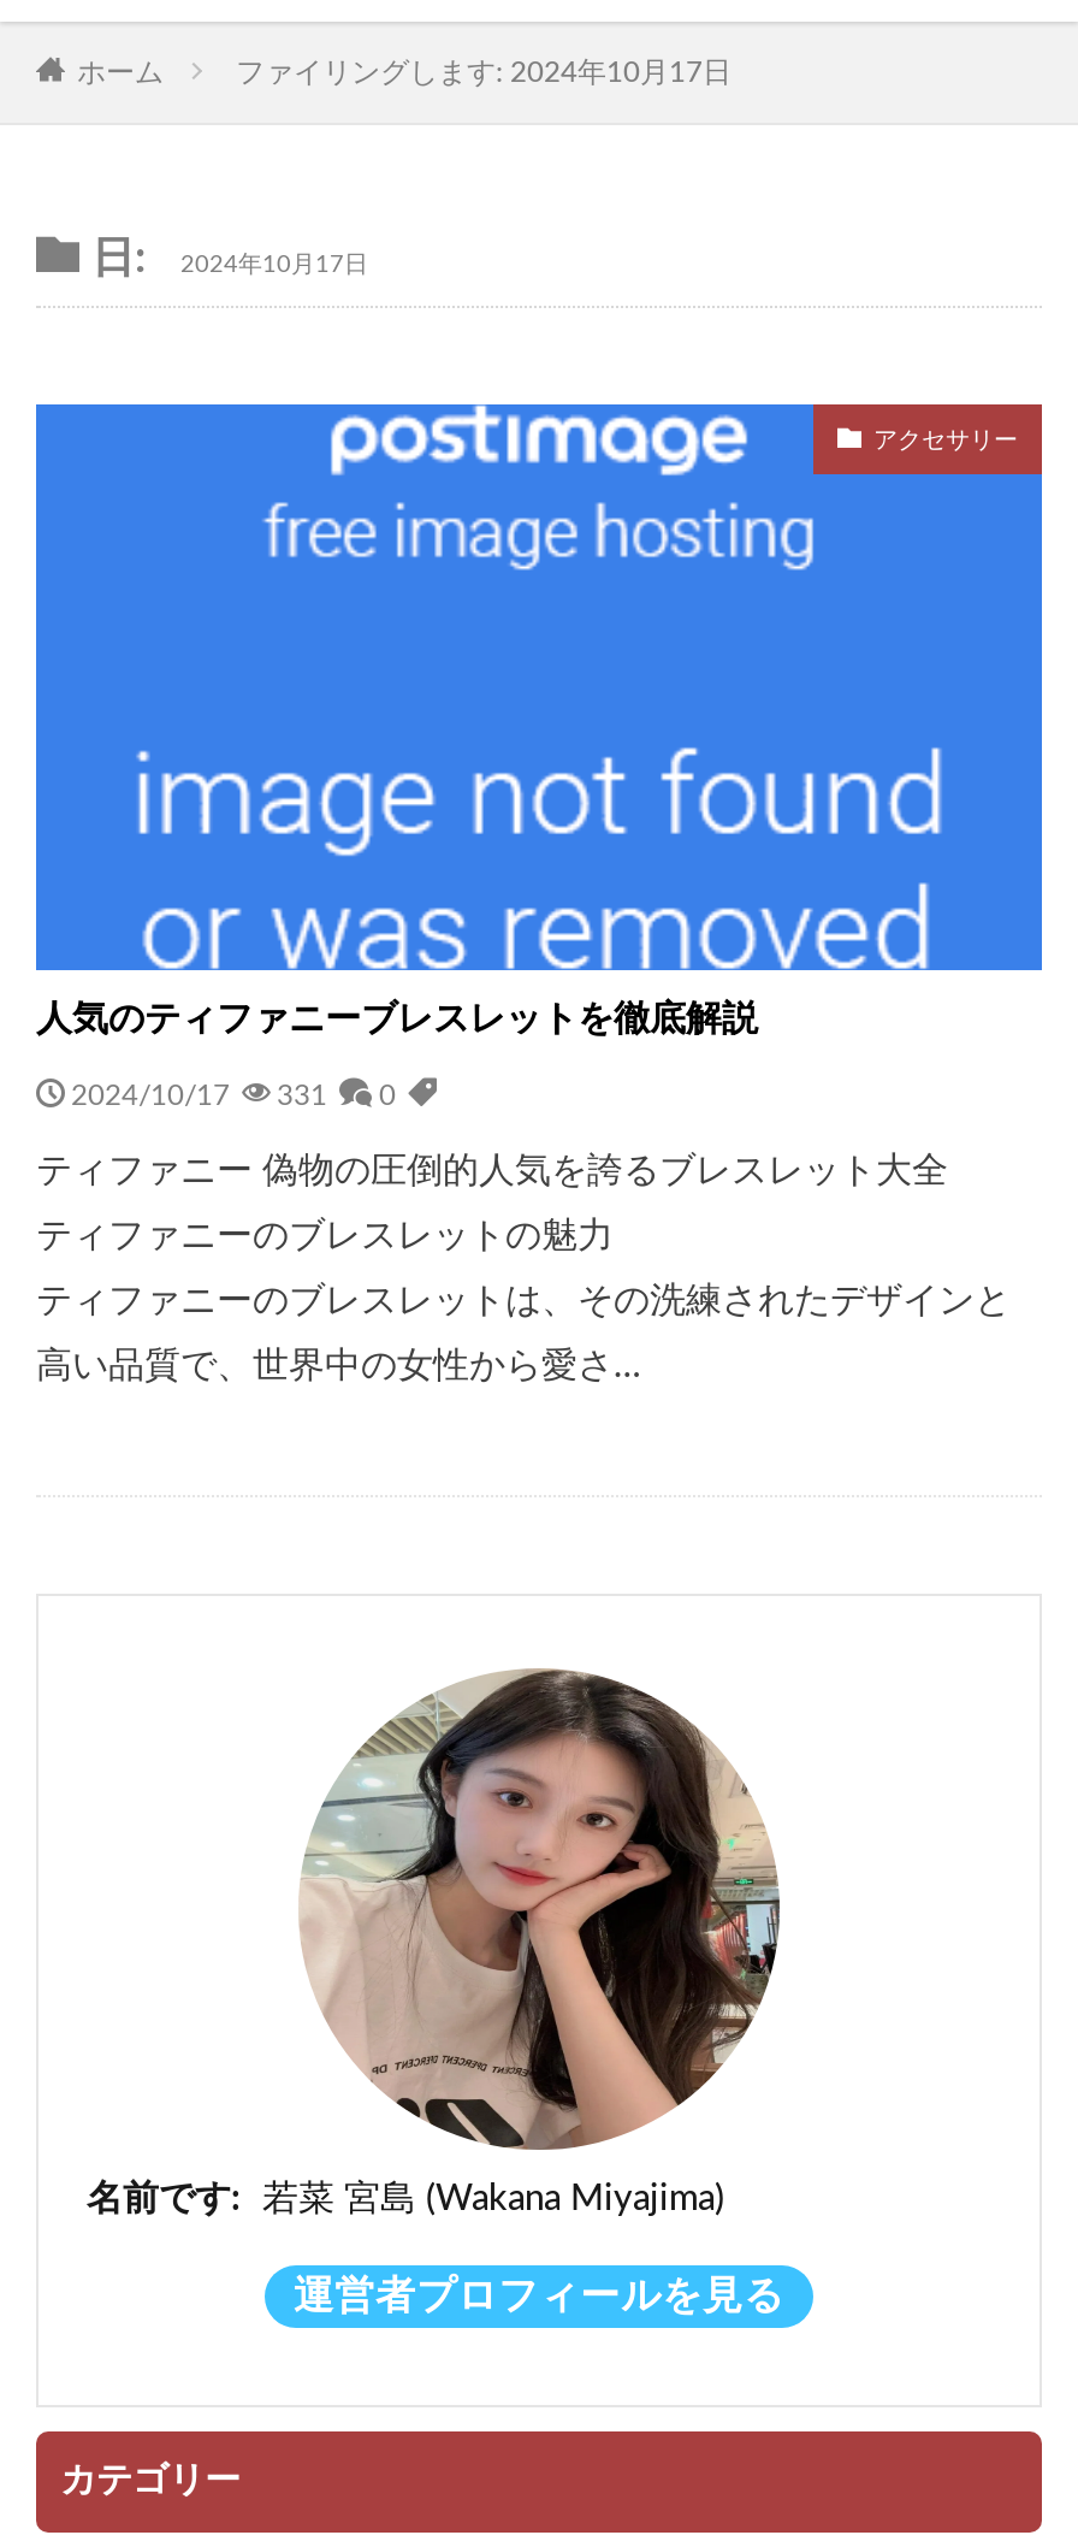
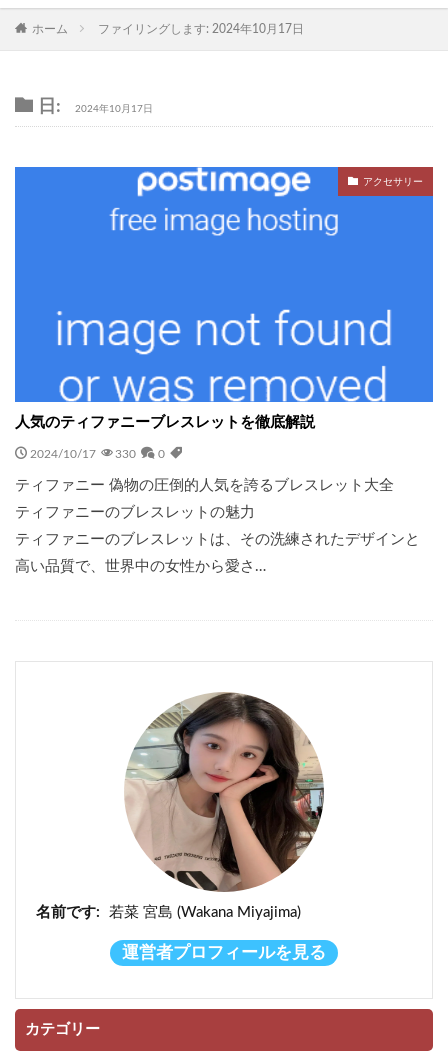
[71,1079,396,1108] 2024/10/17 331 0 -> [29,447,164,459] 2024/10/17 330 0

